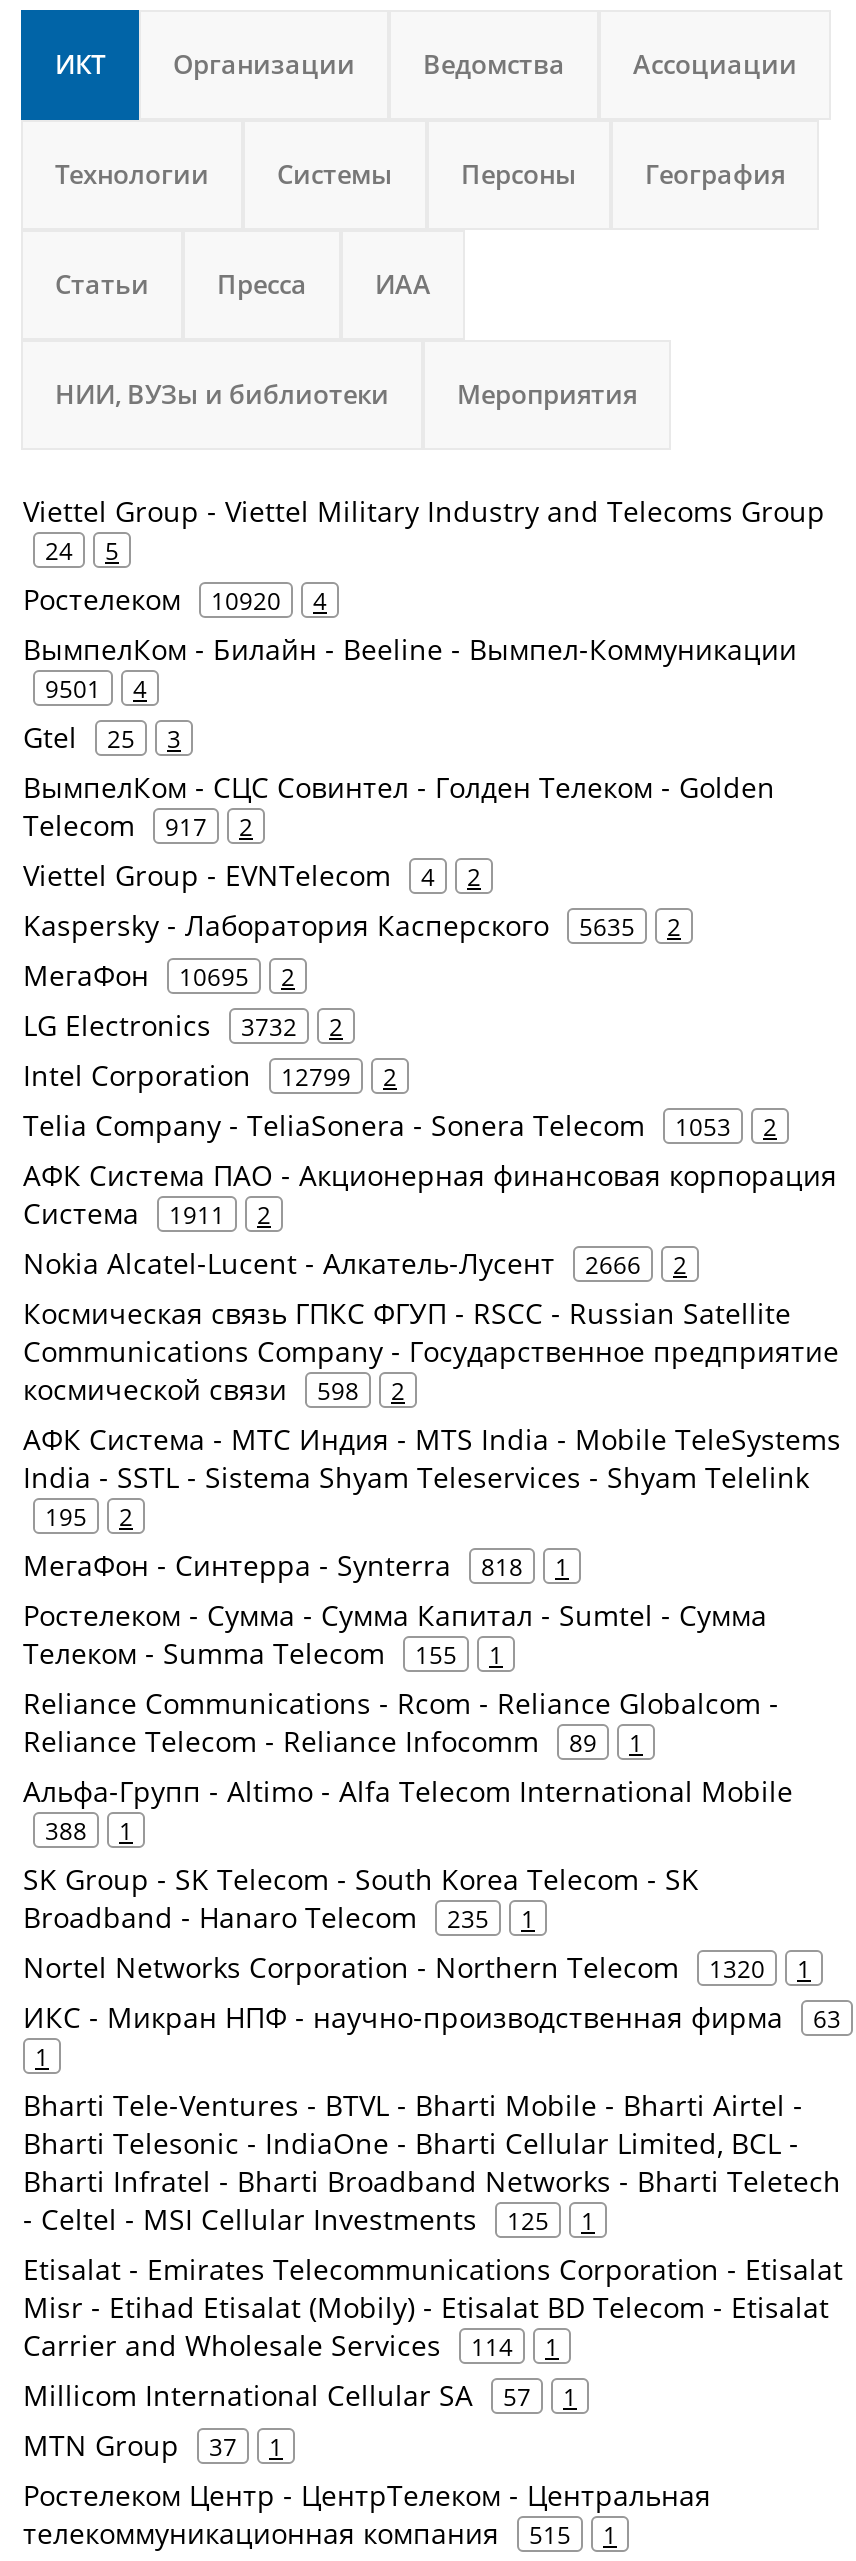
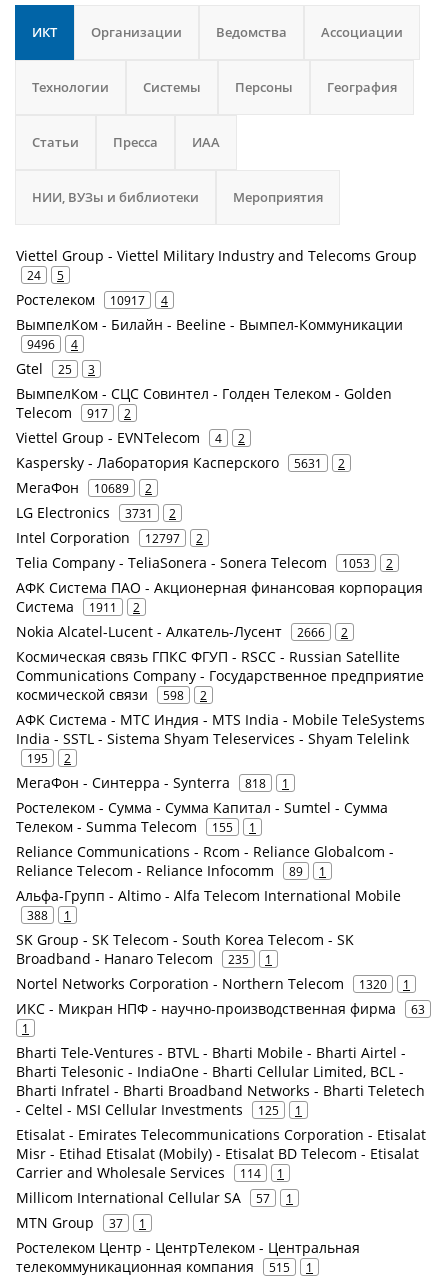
[23,580,327,618] Ростелеком 10920 4 -> [16,290,168,309] Ростелеком 10917 4
[45,672,147,704] 9501 4 -> [27,336,78,352] 9496 4
[23,906,681,944] Kaspersky - Лаборатория Касперского 5635 2 -> [16,453,345,472] Kaspersky - Лаборатория Касперского 5631 2
[23,956,295,994] МегаФон 10695 2 -> [16,478,152,497] МегаФон 10689 2
[23,1006,343,1044] LG Electronics 3732 2 -> [16,503,176,522] LG Electronics 3731 2
[23,1056,397,1094] Intel Corporation 12799 2 -> [16,528,203,547] Intel Corporation 12797 2

